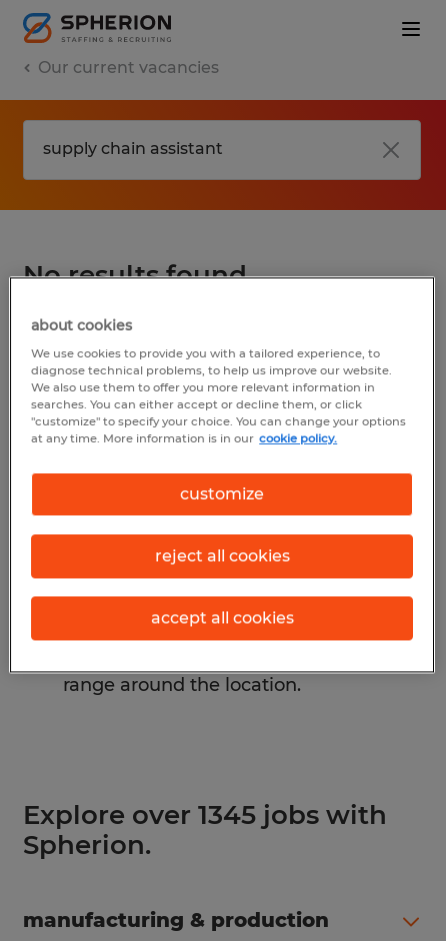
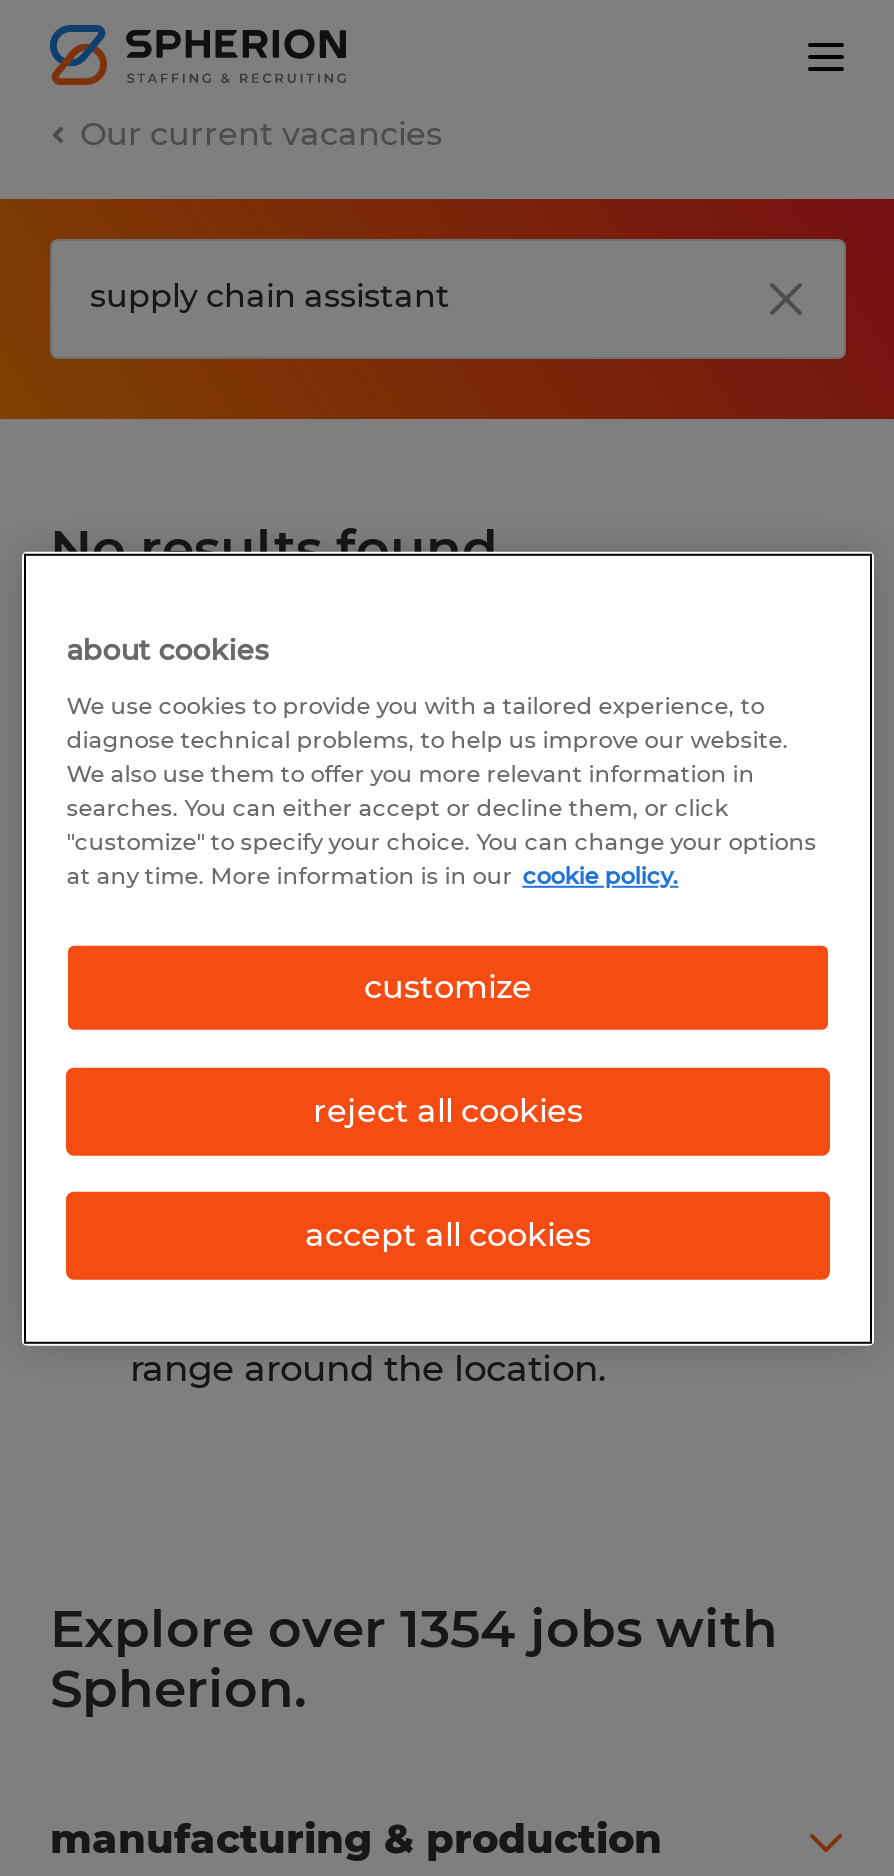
[23,799,387,831] Explore over 1345 jobs with -> [50,1597,778,1661] Explore over 1354 jobs with

